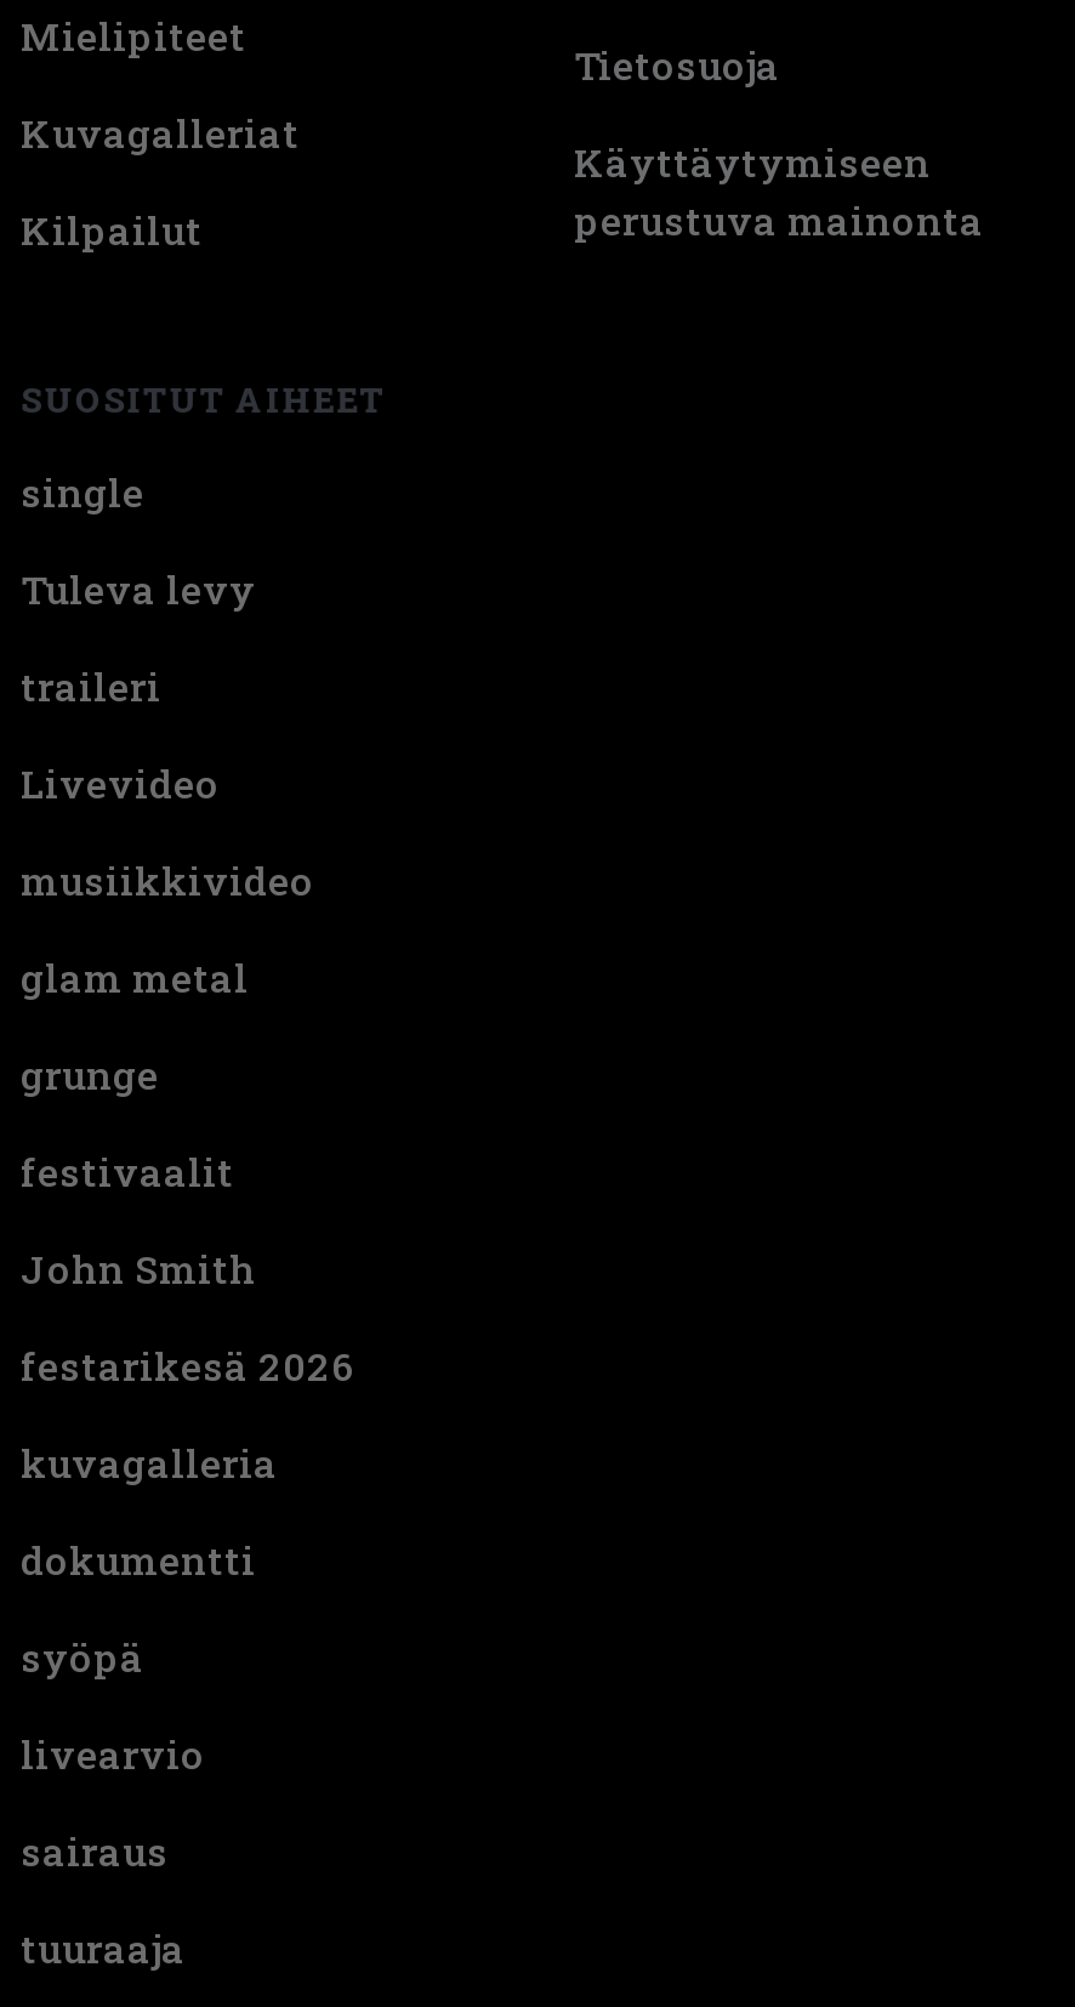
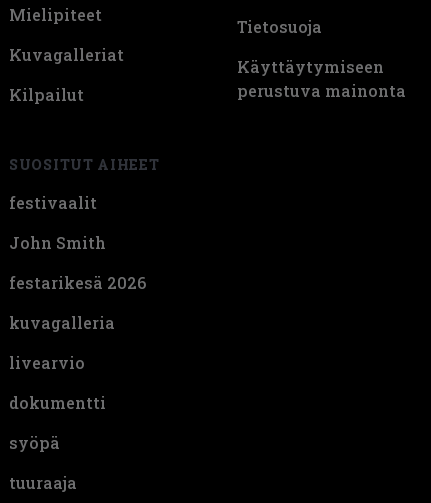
[21,465,314,1099] single | Tuleva levy | traileri | Livevideo | musiikkivideo | glam metal | grunge -> none
none -> [9,352,85,373] livearvio
[21,1727,205,1875] livearvio | sairaus -> none

